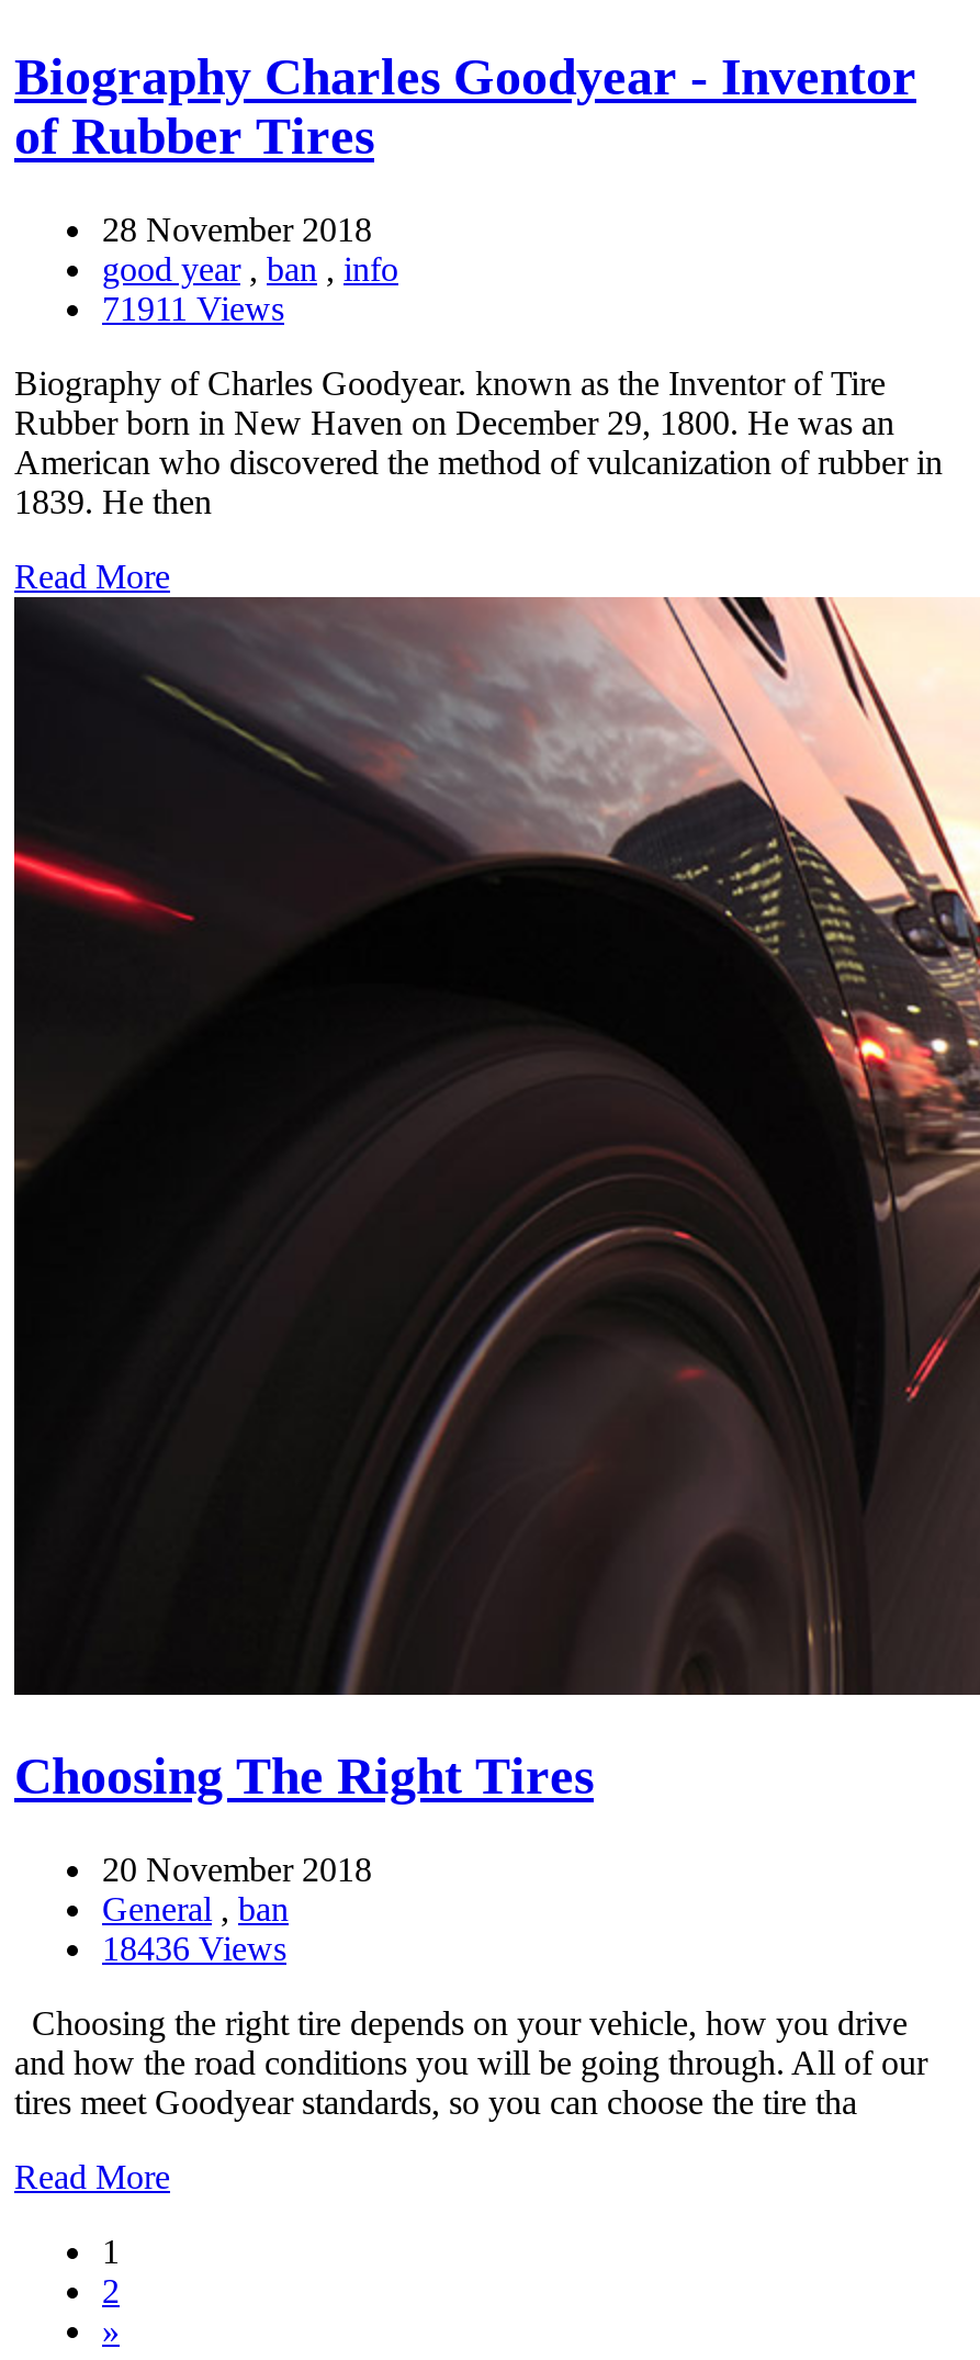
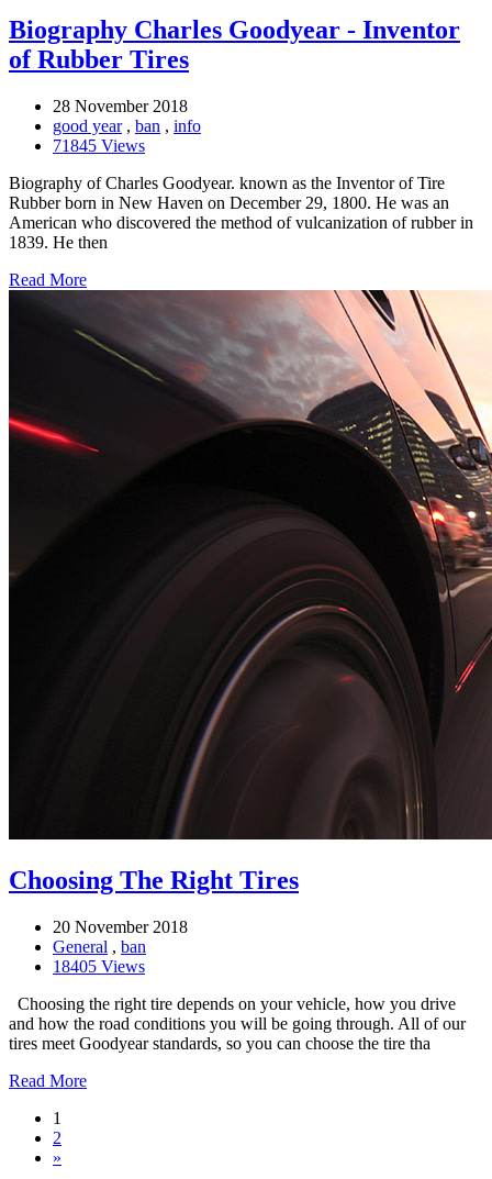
[102,290,284,327] 71911 Views -> [53,136,145,155] 71845 Views
[102,1929,286,1967] 18436 Views -> [53,957,145,976] 18405 Views

